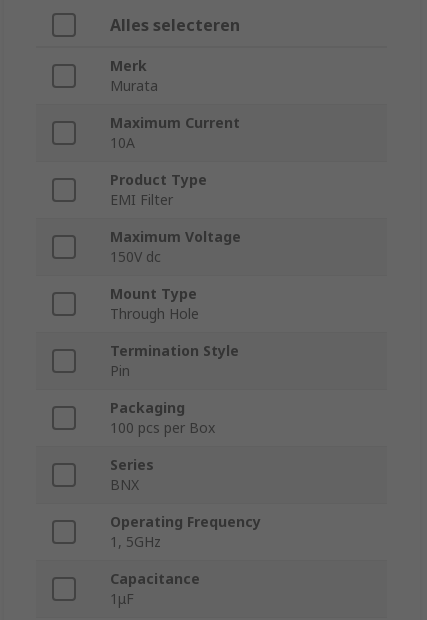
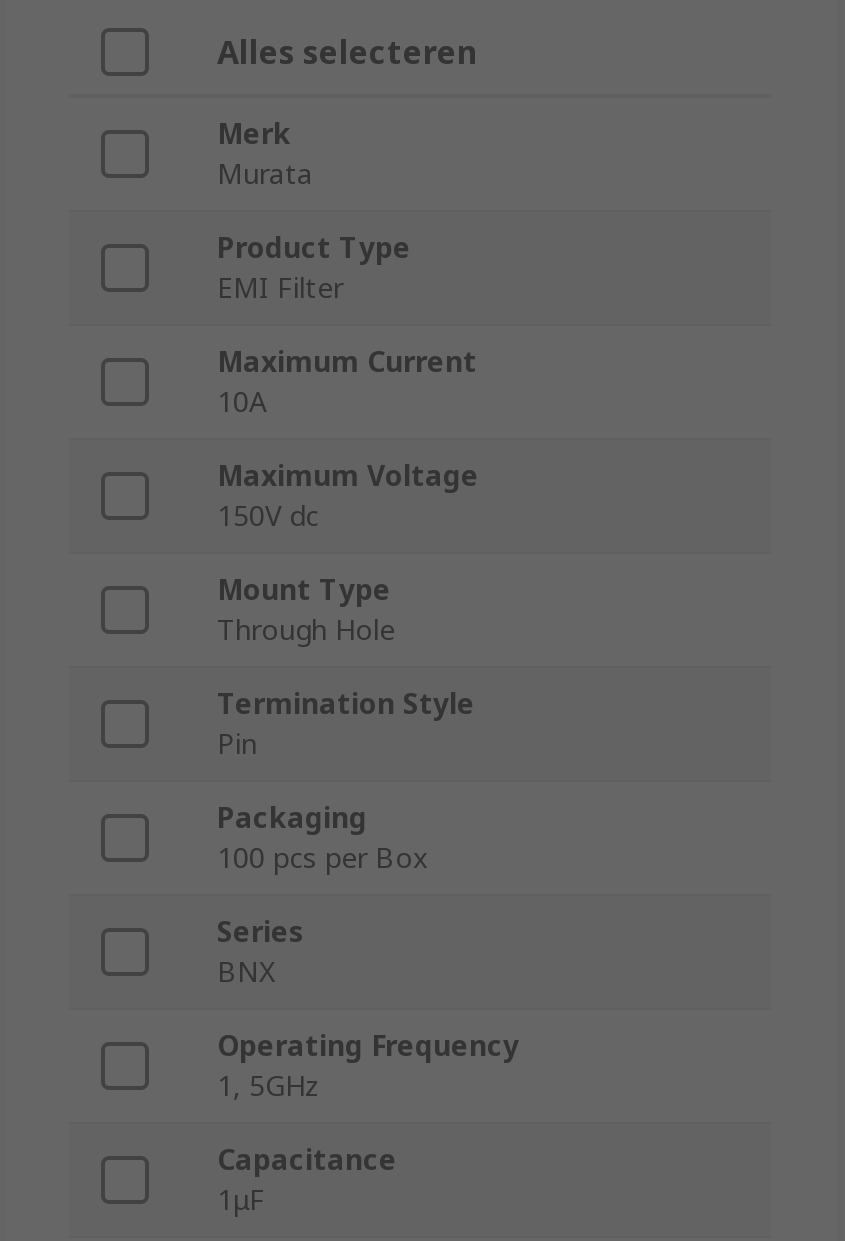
moved [110,113,240,152] -> [217,343,477,421]: Maximum Current | 10A
moved [110,170,207,209] -> [217,229,411,307]: Product Type | EMI Filter

